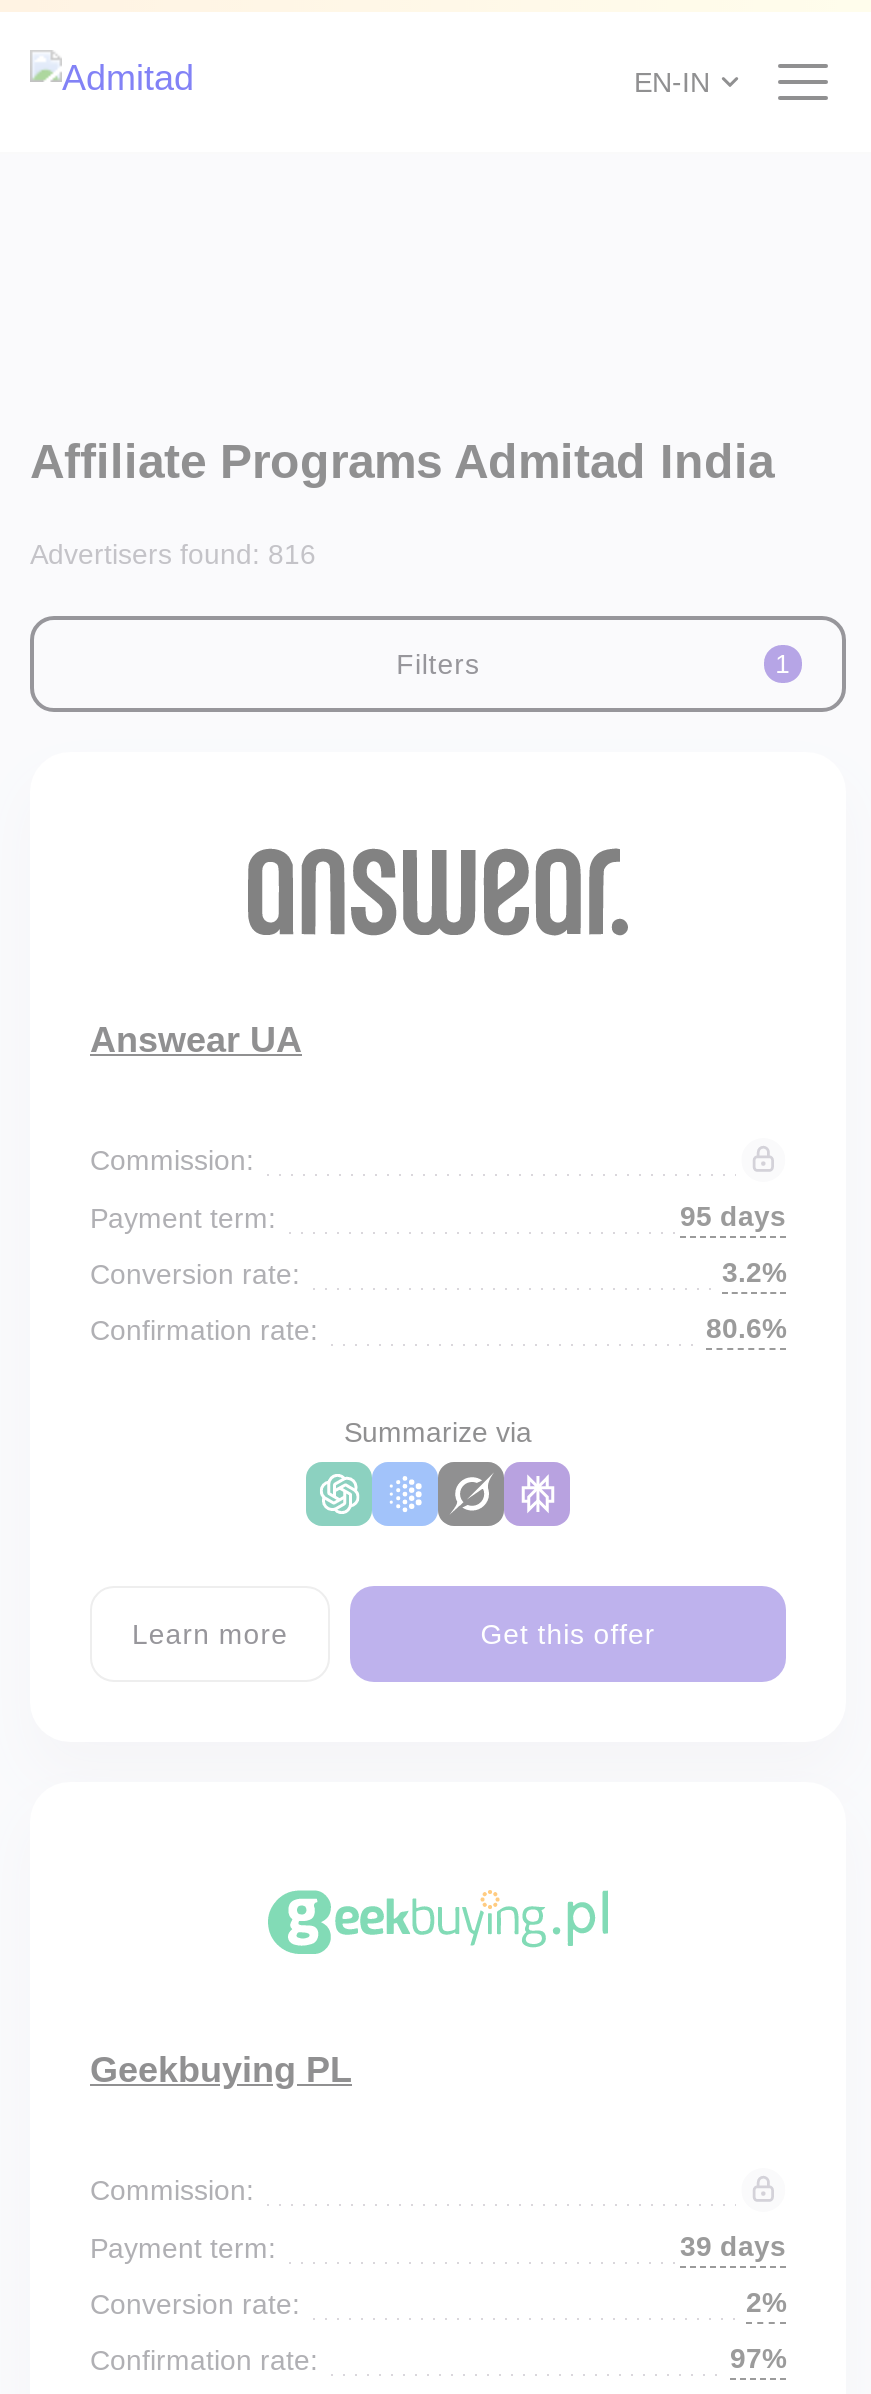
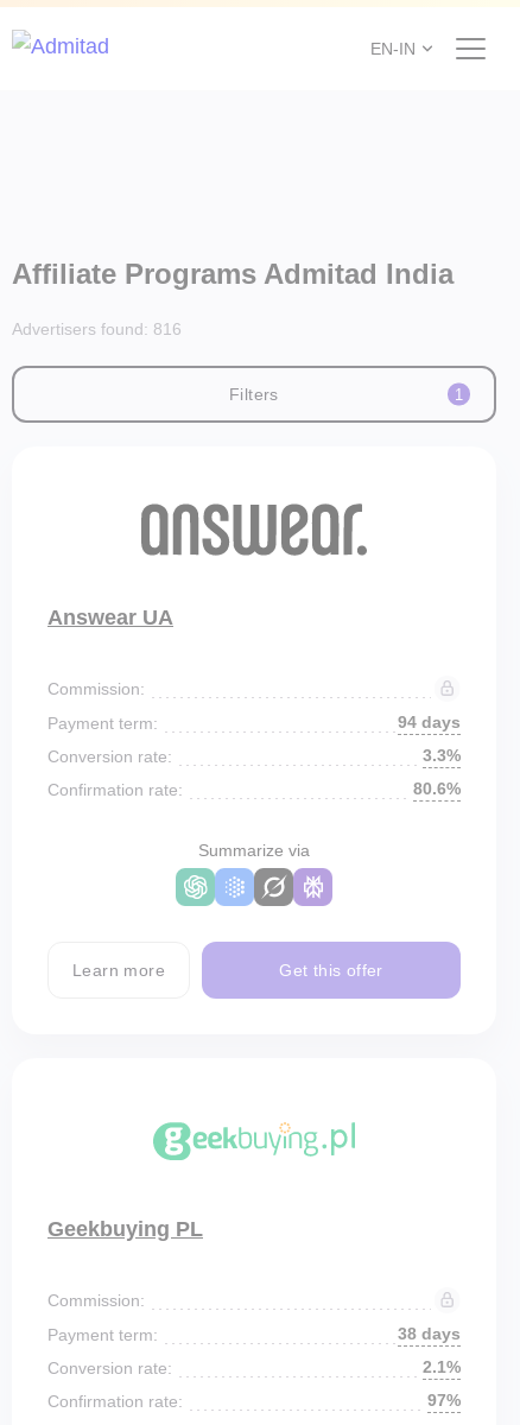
[680,1200,786,1232] 95 days -> [398,712,461,731] 94 days
[722,1256,786,1288] 3.2% -> [423,746,461,765] 3.3%
[680,2230,786,2262] 39 days -> [398,1324,461,1343] 38 days
[746,2286,786,2318] 2% -> [423,1357,461,1376] 2.1%

